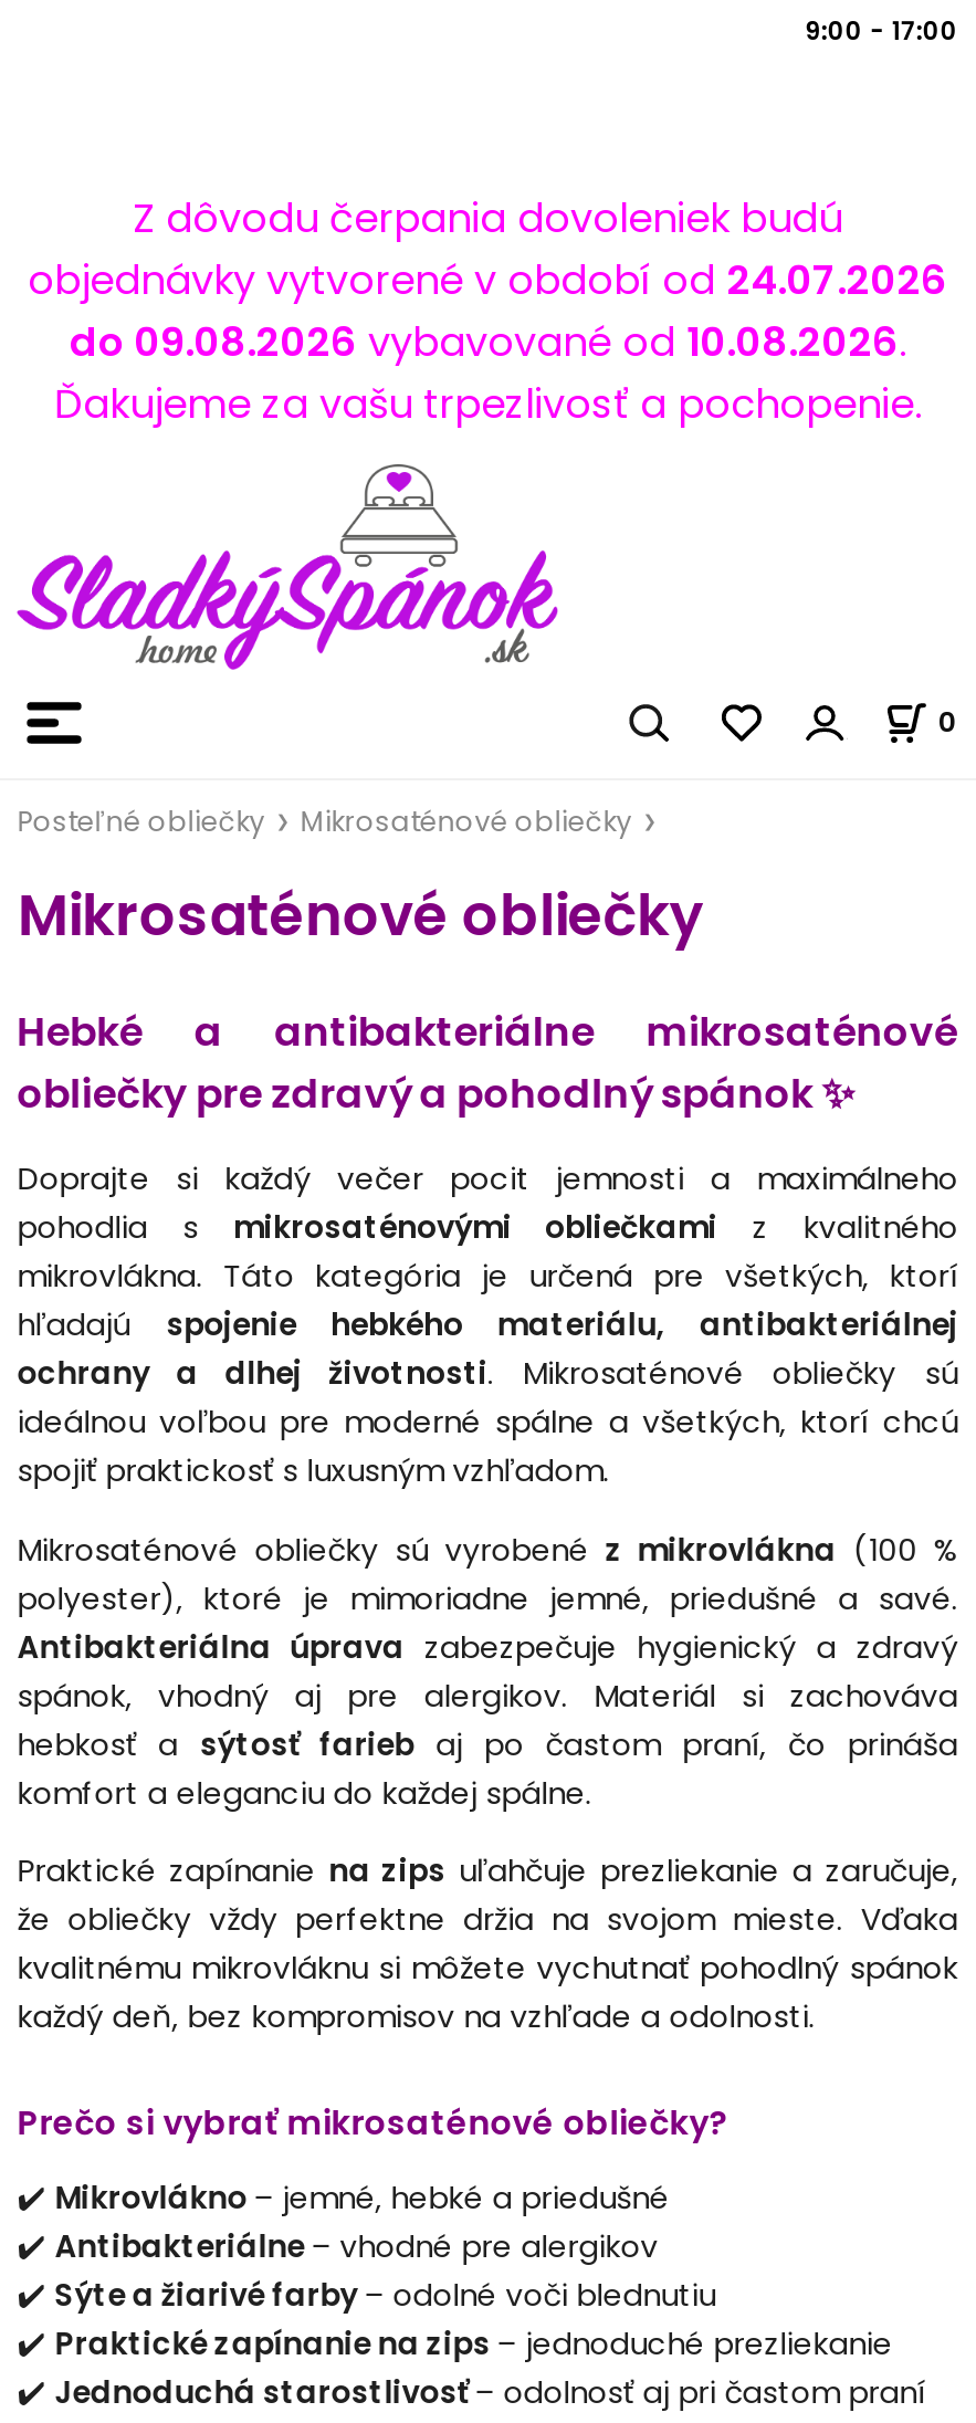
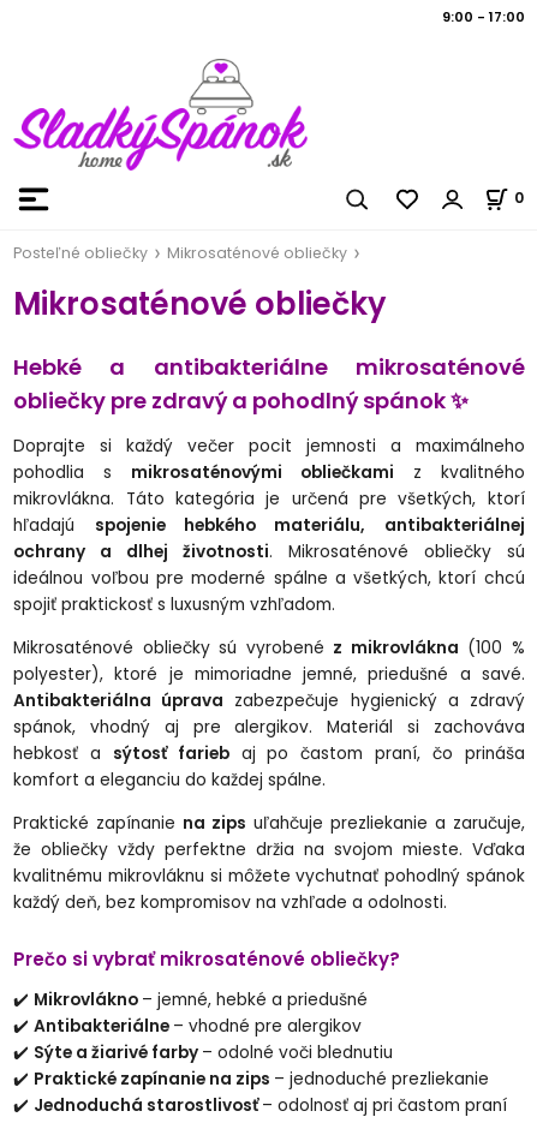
[28,189,947,430] Z dôvodu čerpania dovoleniek budú | objednávky vytvorené v období od 24.07.2026 | do 09.08.2026 vybavované od 10.08.2026. | Ďakujeme za vašu trpezlivosť a pochopenie. -> none

